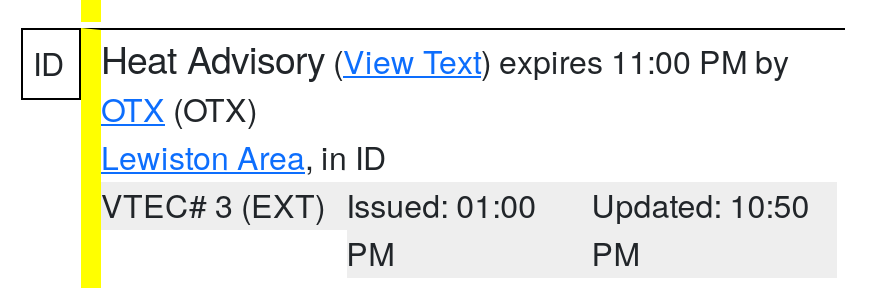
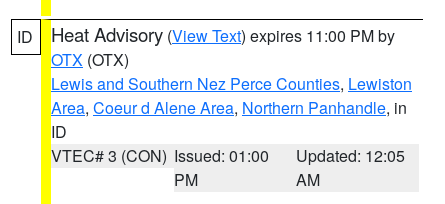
[101,134,536,228] Lewiston Area, in ID | VTEC# 3 (EXT) Issued: 01:00 -> [51,72,412,167] Lewis and Southern Nez Perce Counties, Lewiston | Area, Coeur d Alene Area, Northern Panhandle, in | ID | VTEC# 3 (CON) Issued: 01:00
[591,182,809,276] Updated: 10:50 | PM -> [296,144,405,191] Updated: 12:05 | AM

